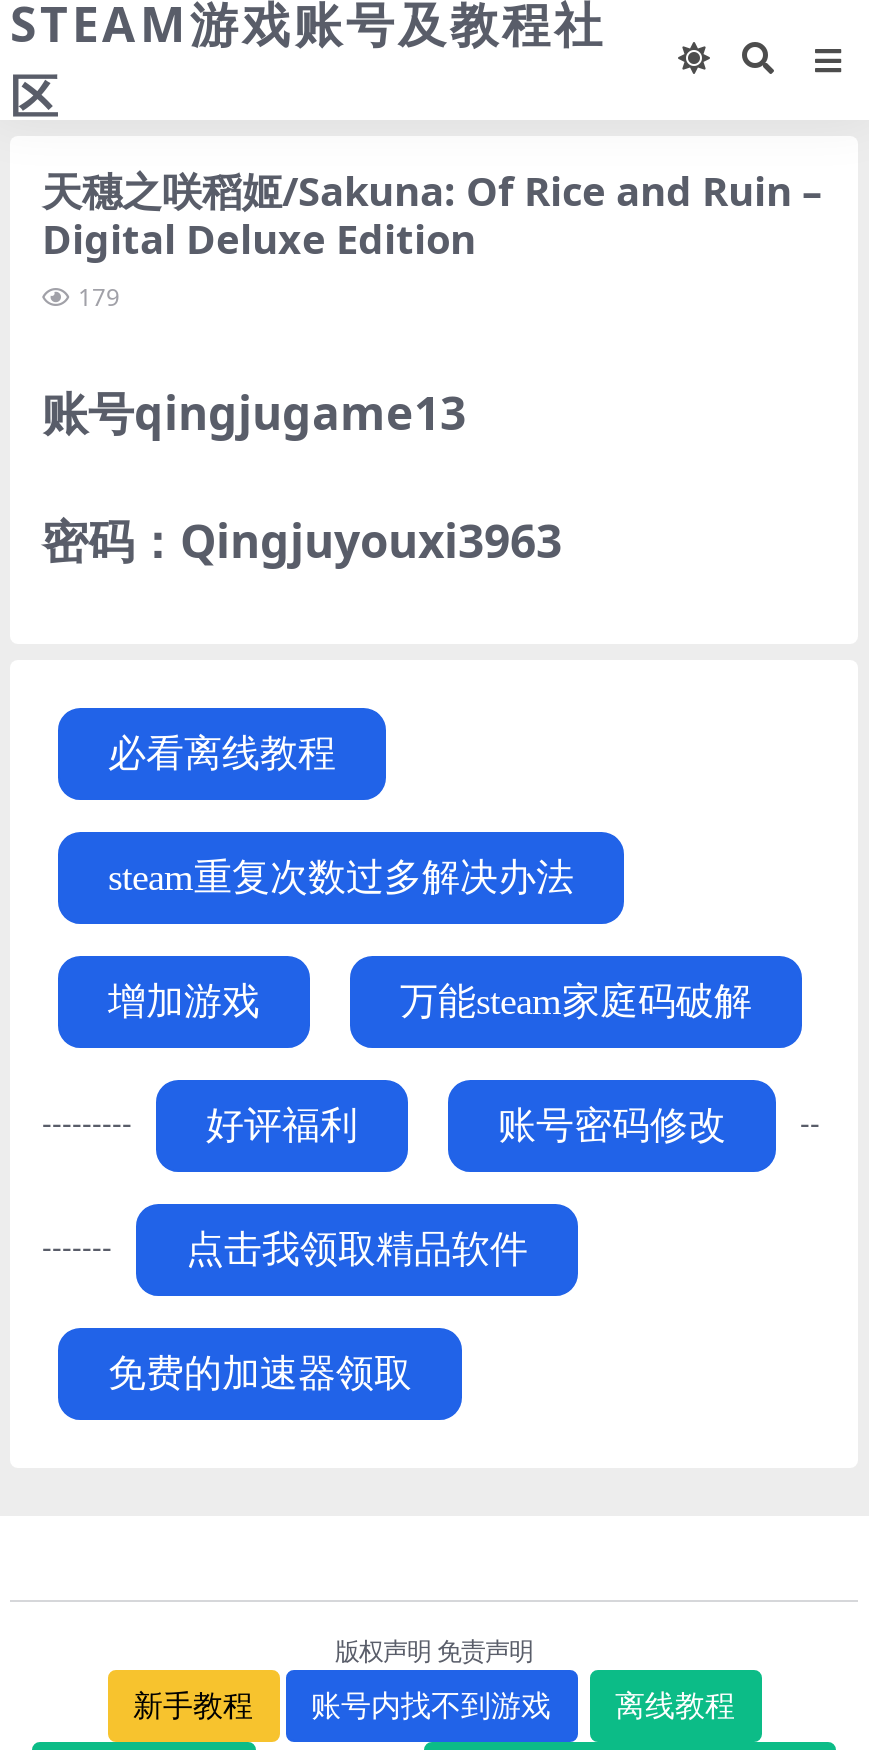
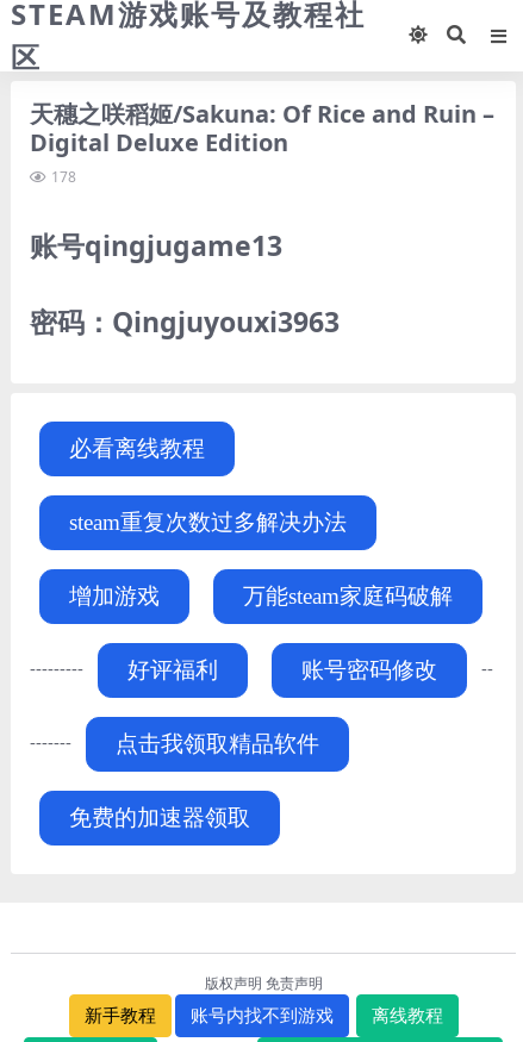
[78,280,120,314] 179 -> [51,167,76,187] 178

